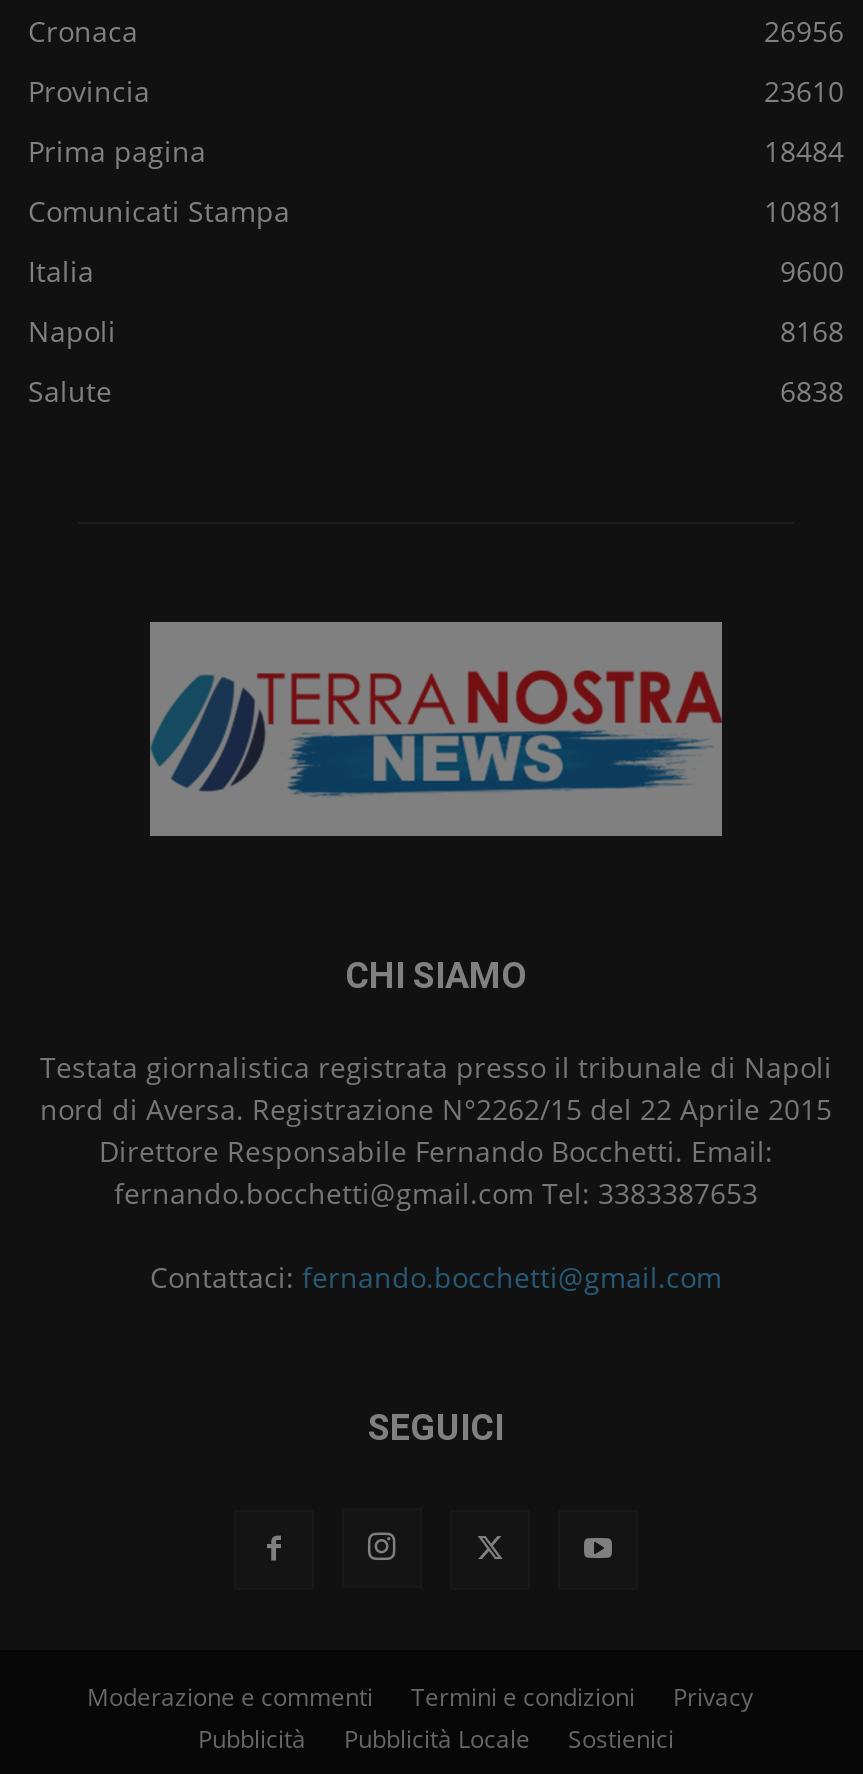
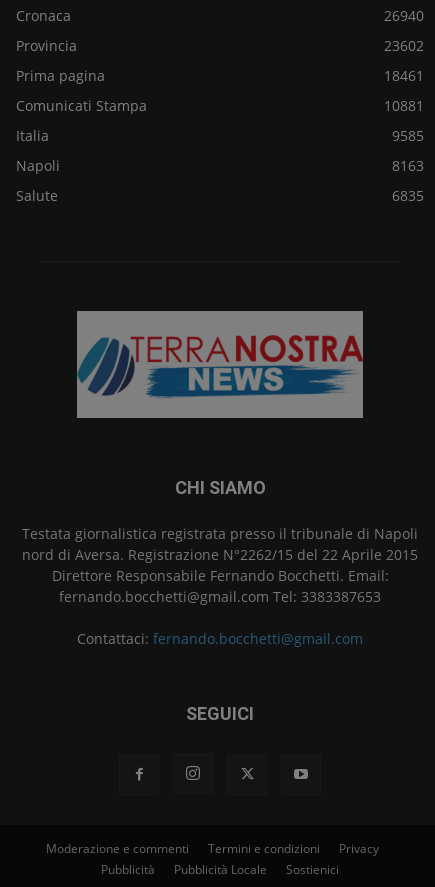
[764,12,844,50] 26956 -> [384,6,424,25] 26940
[764,72,844,110] 23610 -> [384,36,424,55] 23602
[764,132,844,170] 18484 -> [384,66,424,85] 18461
[780,252,844,290] 9600 -> [392,126,424,145] 9585
[780,312,844,350] 8168 -> [392,156,424,175] 8163
[780,372,844,410] 6838 -> [392,186,424,205] 6835

